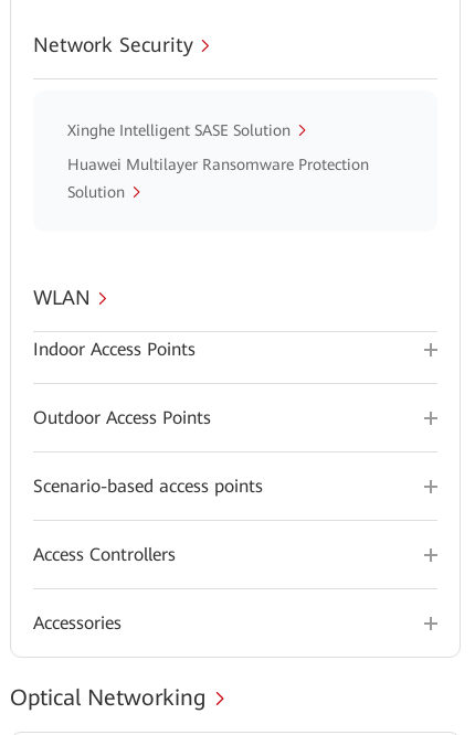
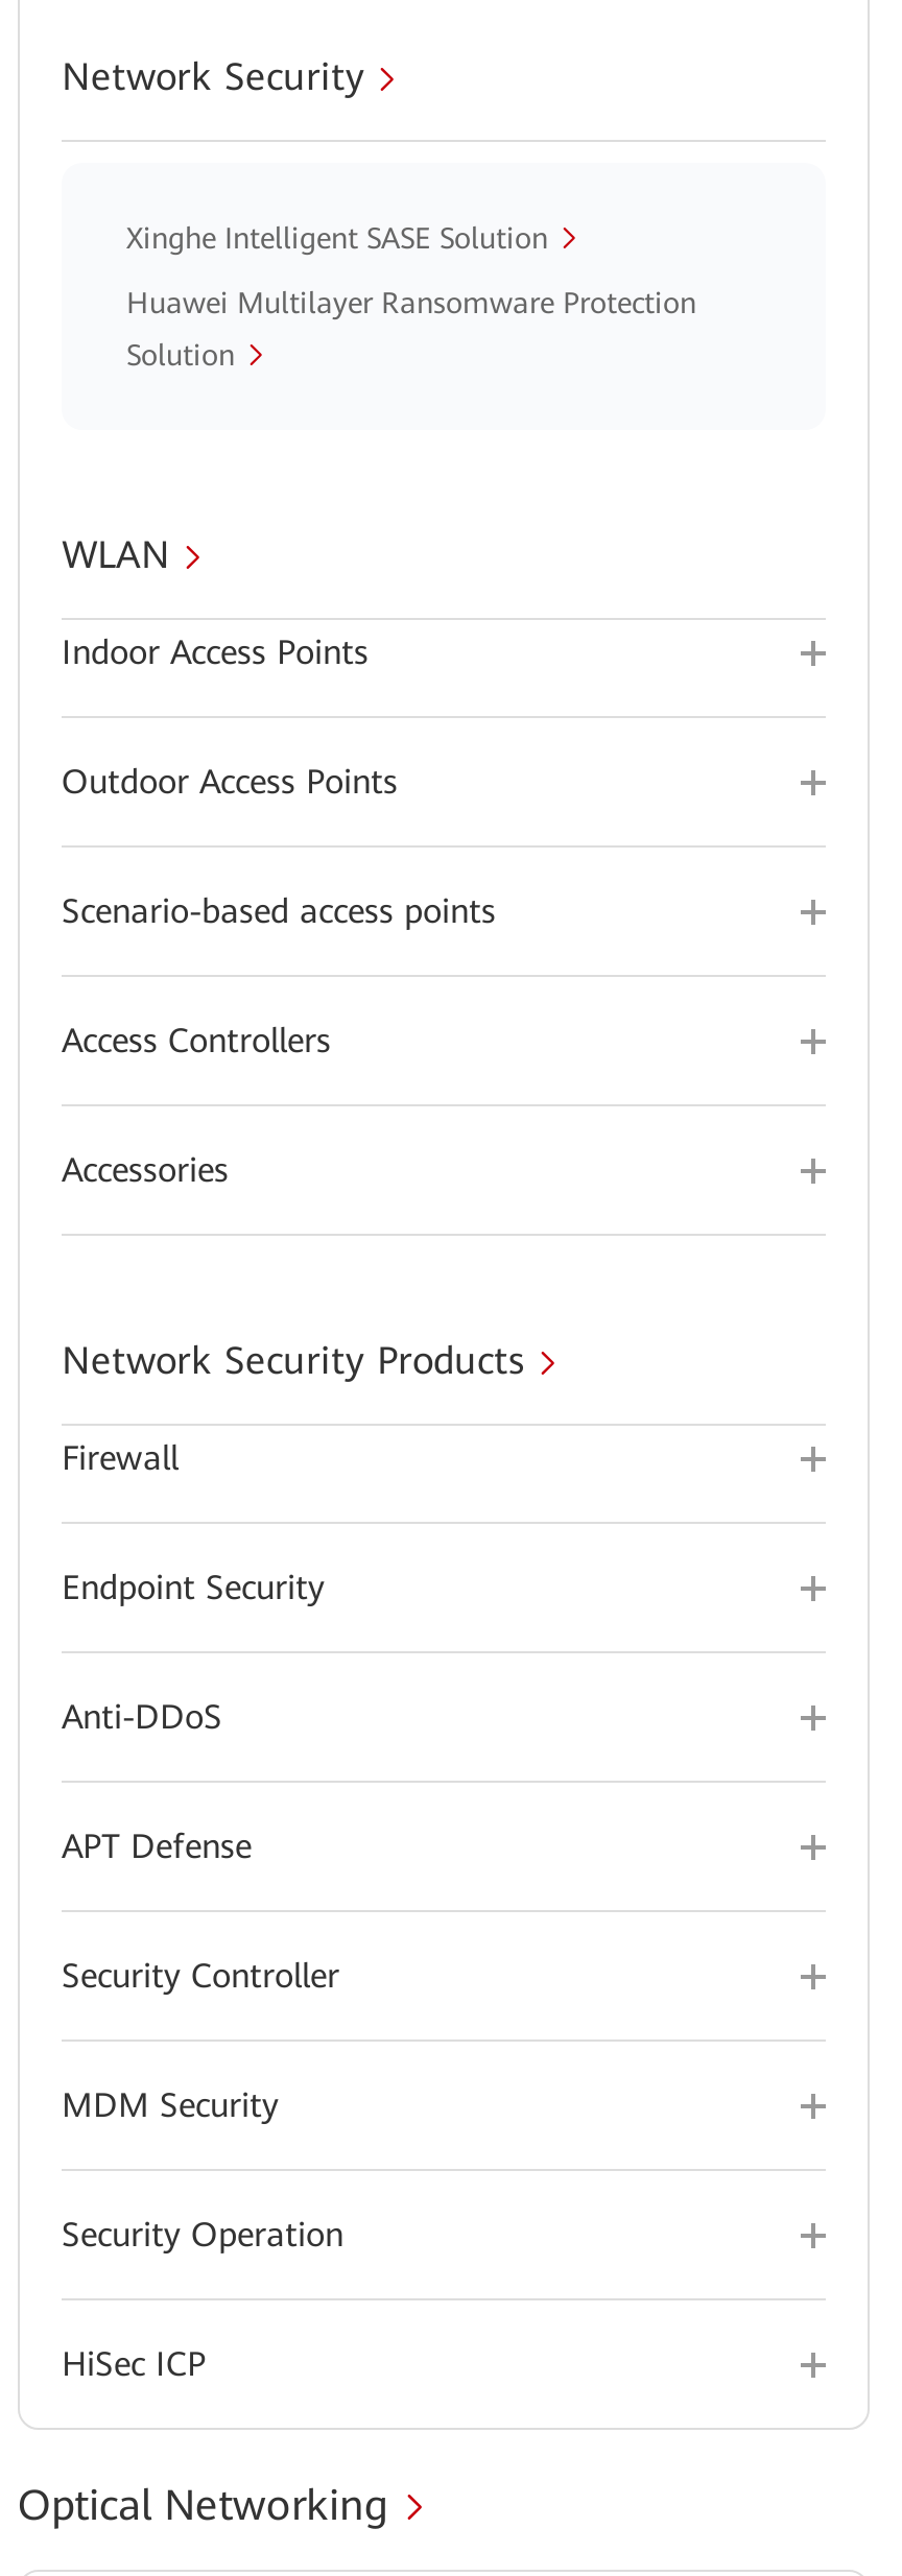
none -> [62,1338,525,2384] Network Security Products | Firewall | Endpoint Security | Anti-DDoS | APT Defense | Security Controller | MDM Security | Security Operation | HiSec ICP

